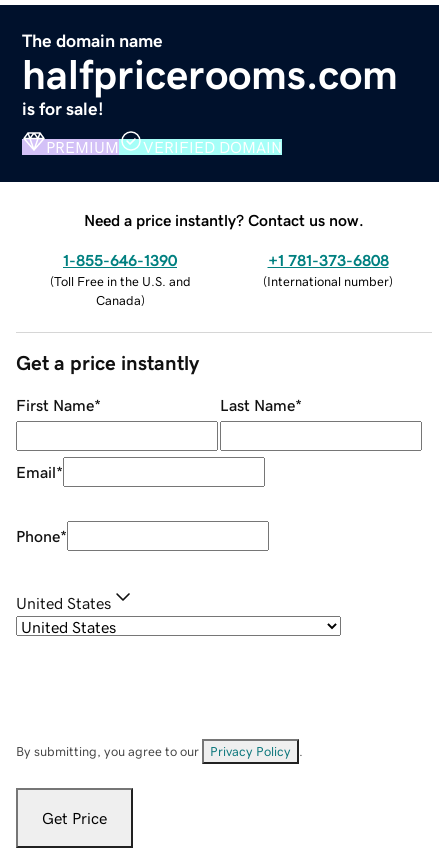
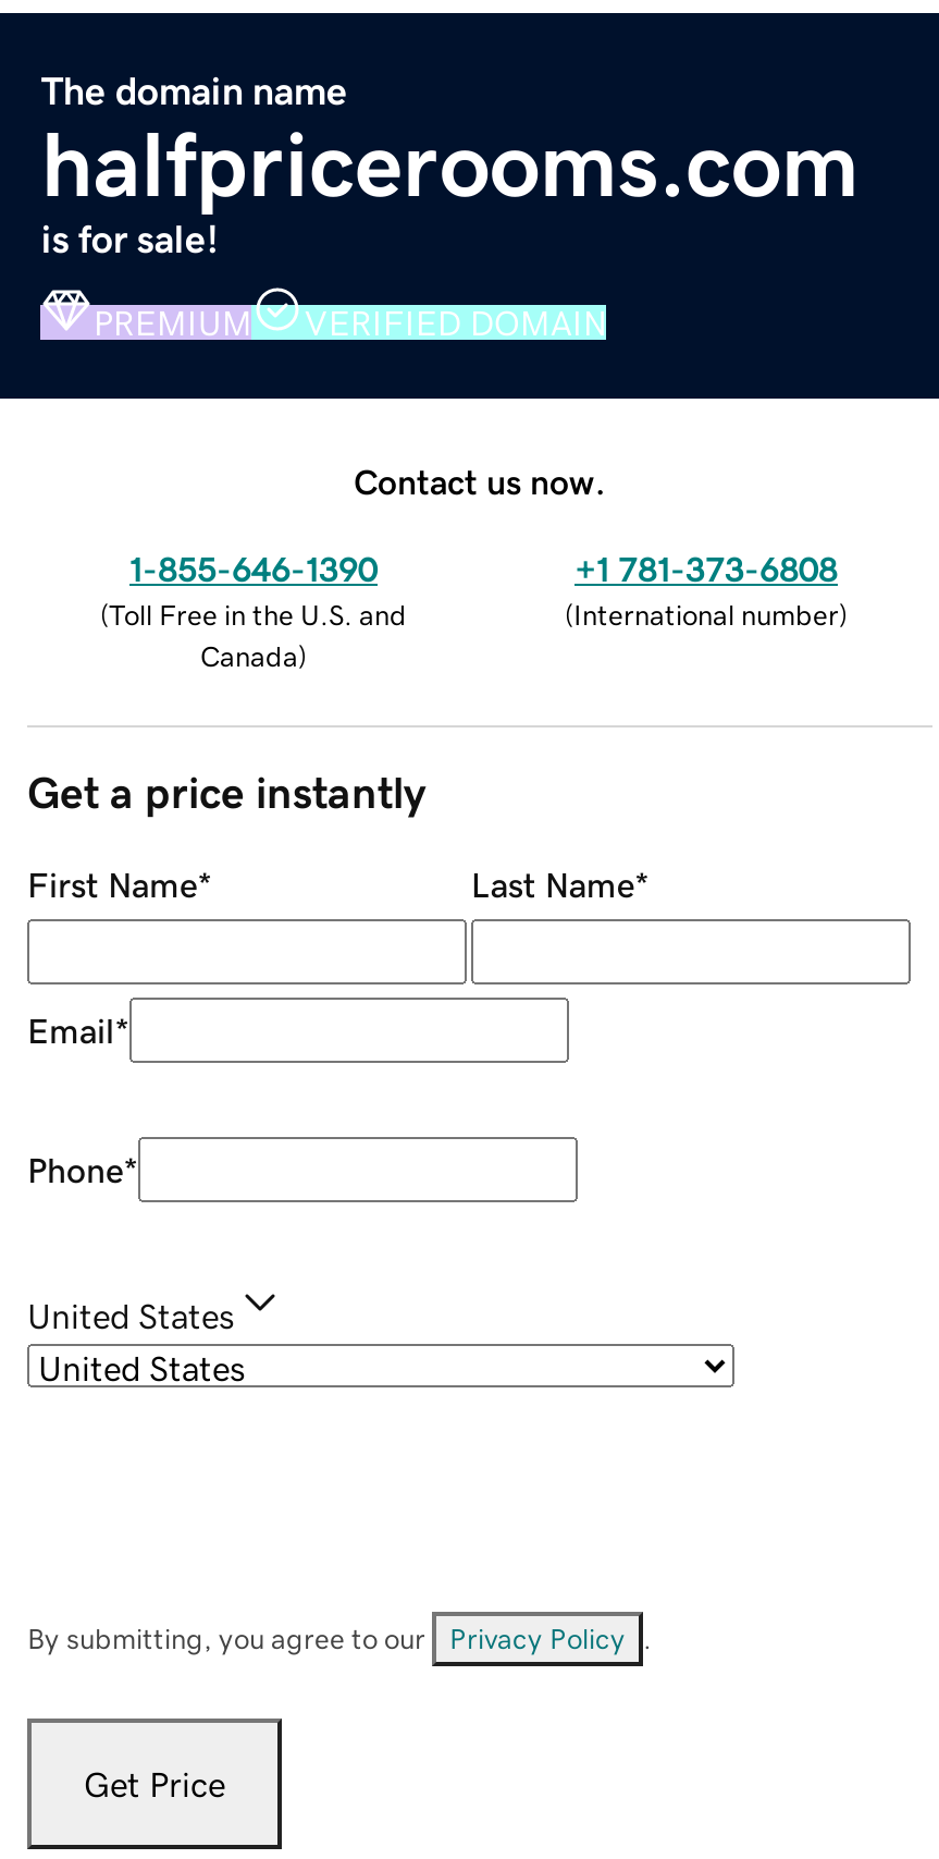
[84,212,364,228] Need a price instantly? Contact us now. -> [354,463,606,498] Contact us now.

